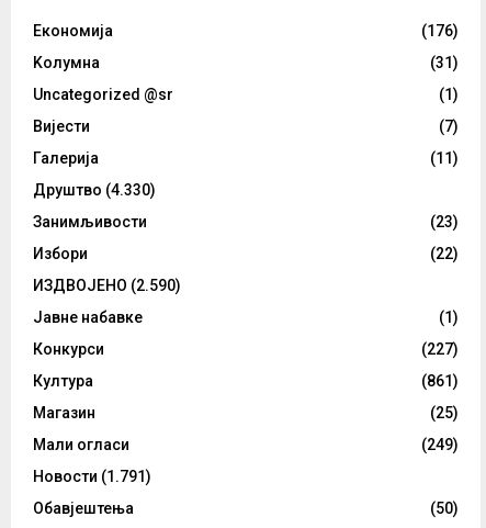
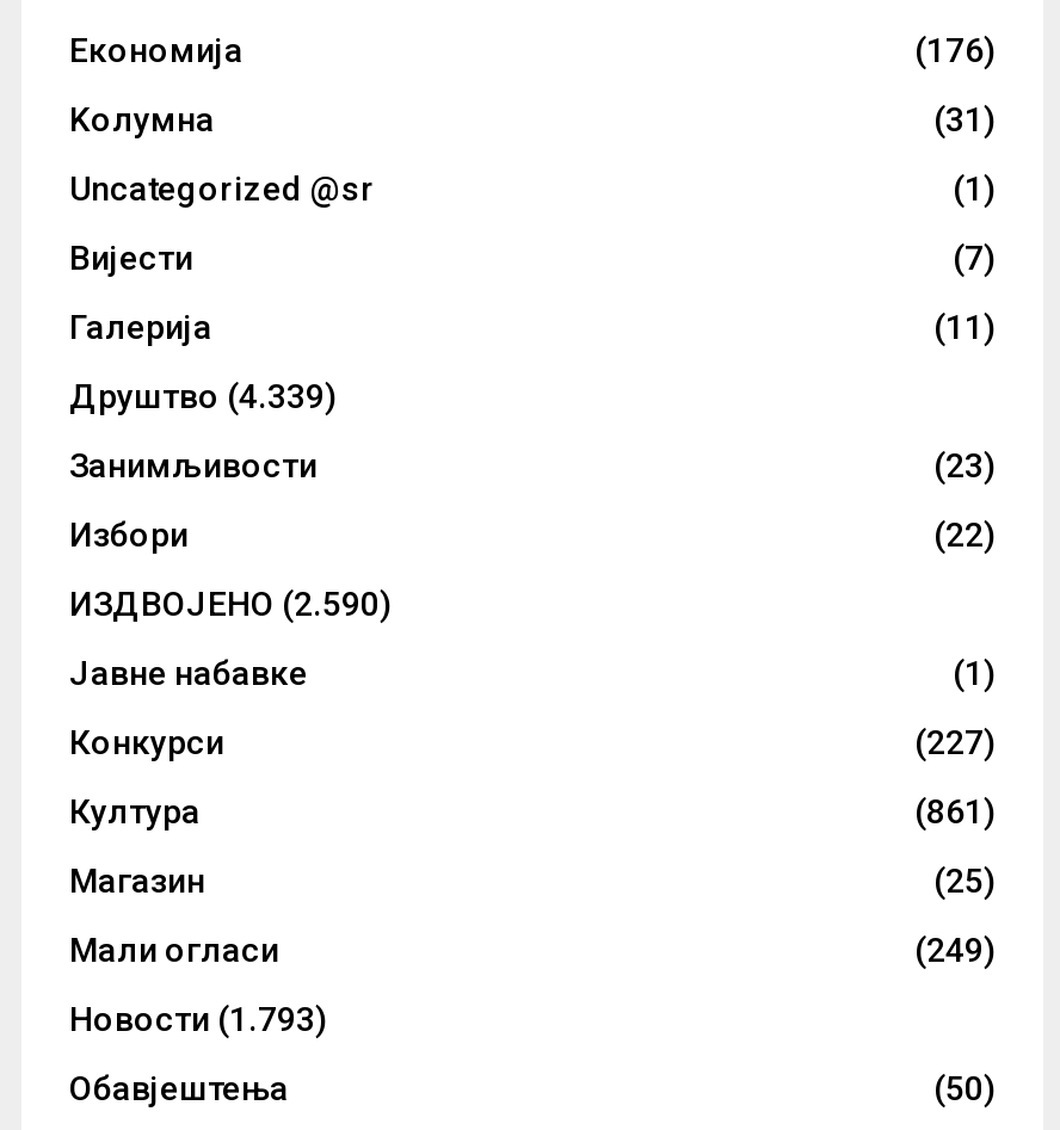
[33,182,156,199] Друштво (4.330) -> [69,378,337,416] Друштво (4.339)
[33,468,151,486] Новости (1.791) -> [69,1001,327,1039] Новости (1.793)

